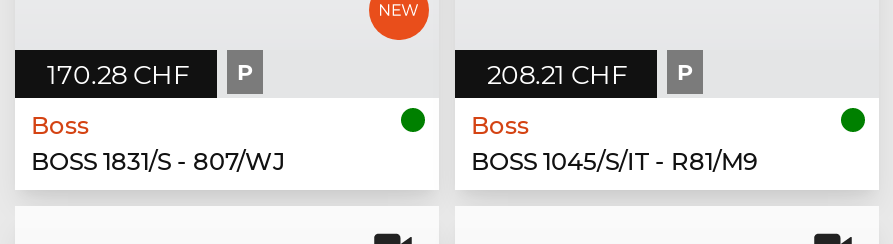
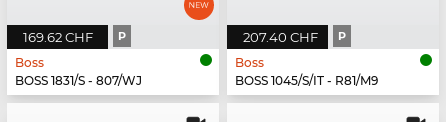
[47,59,253,91] 170.28 CHF P -> [23,29,126,45] 169.62 CHF P
[487,59,693,91] 208.21 CHF P -> [243,29,346,45] 207.40 CHF P

